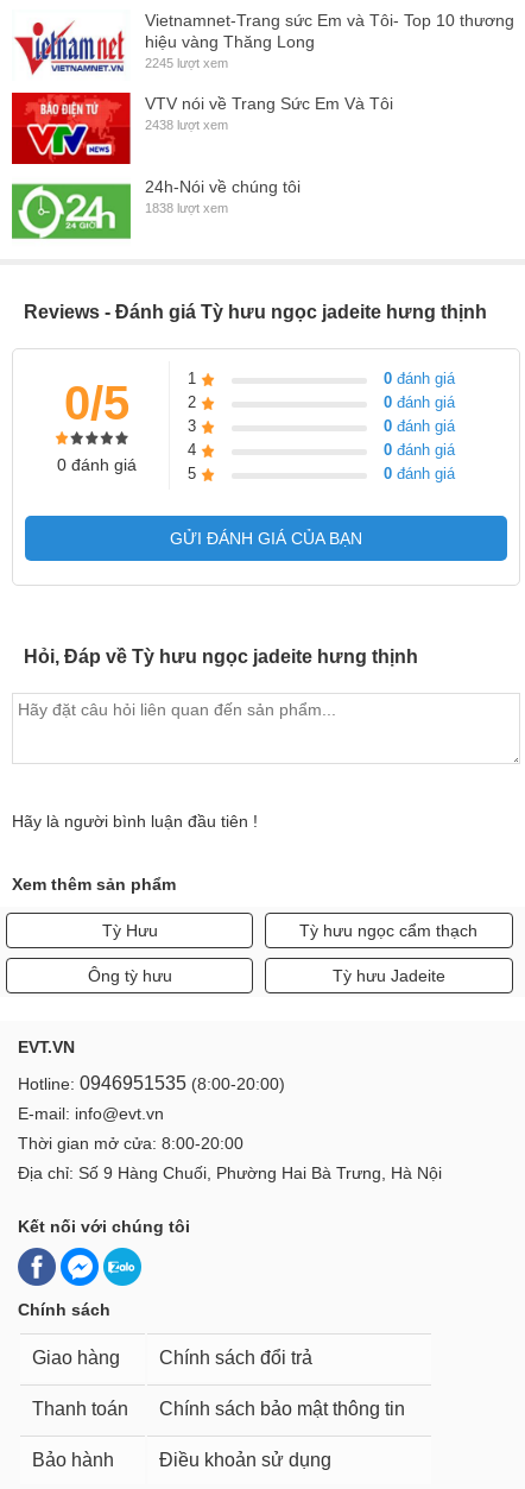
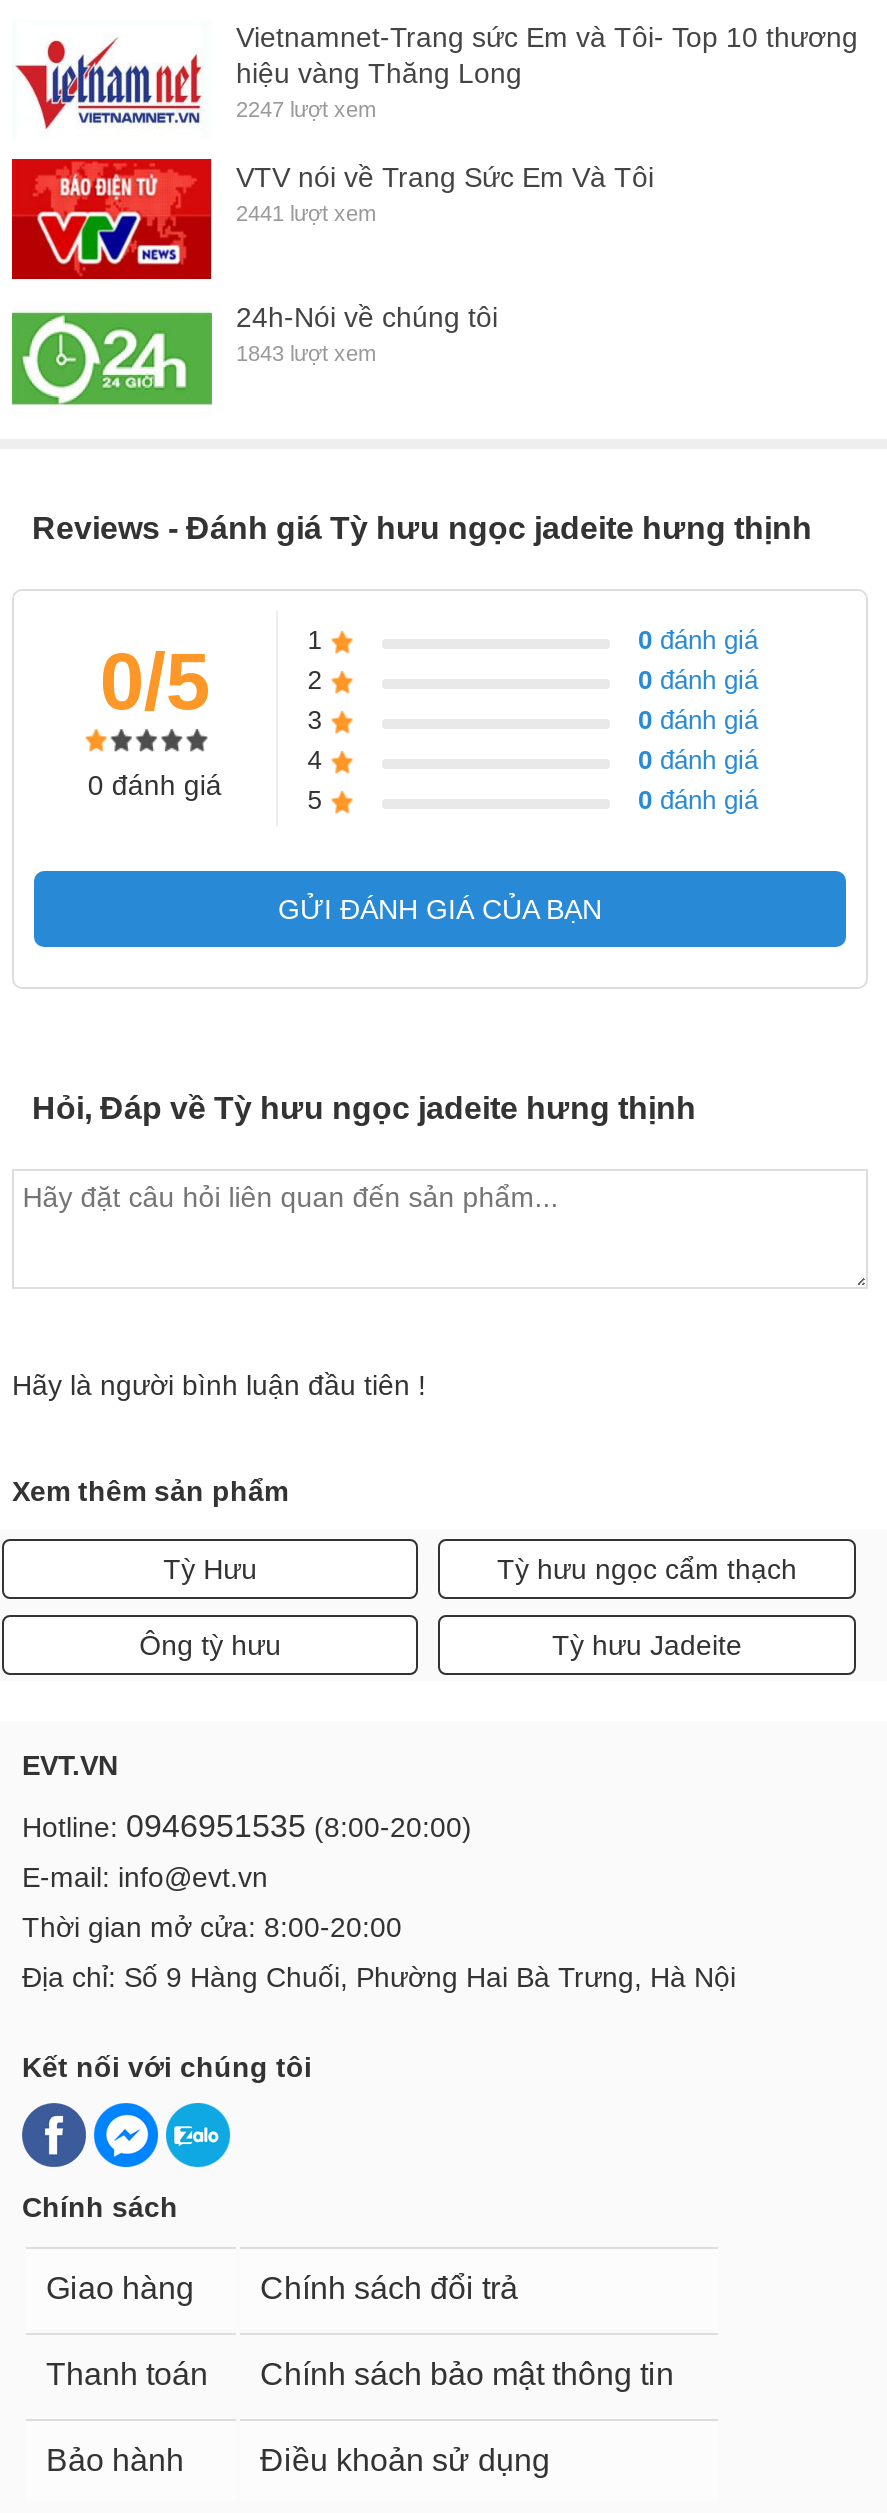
[145,56,228,70] 2245 lượt xem -> [236,97,376,121] 2247 lượt xem
[145,118,228,132] 2438 lượt xem -> [236,201,376,225] 2441 lượt xem
[145,201,228,215] 1838 lượt xem -> [236,341,376,365] 1843 lượt xem

